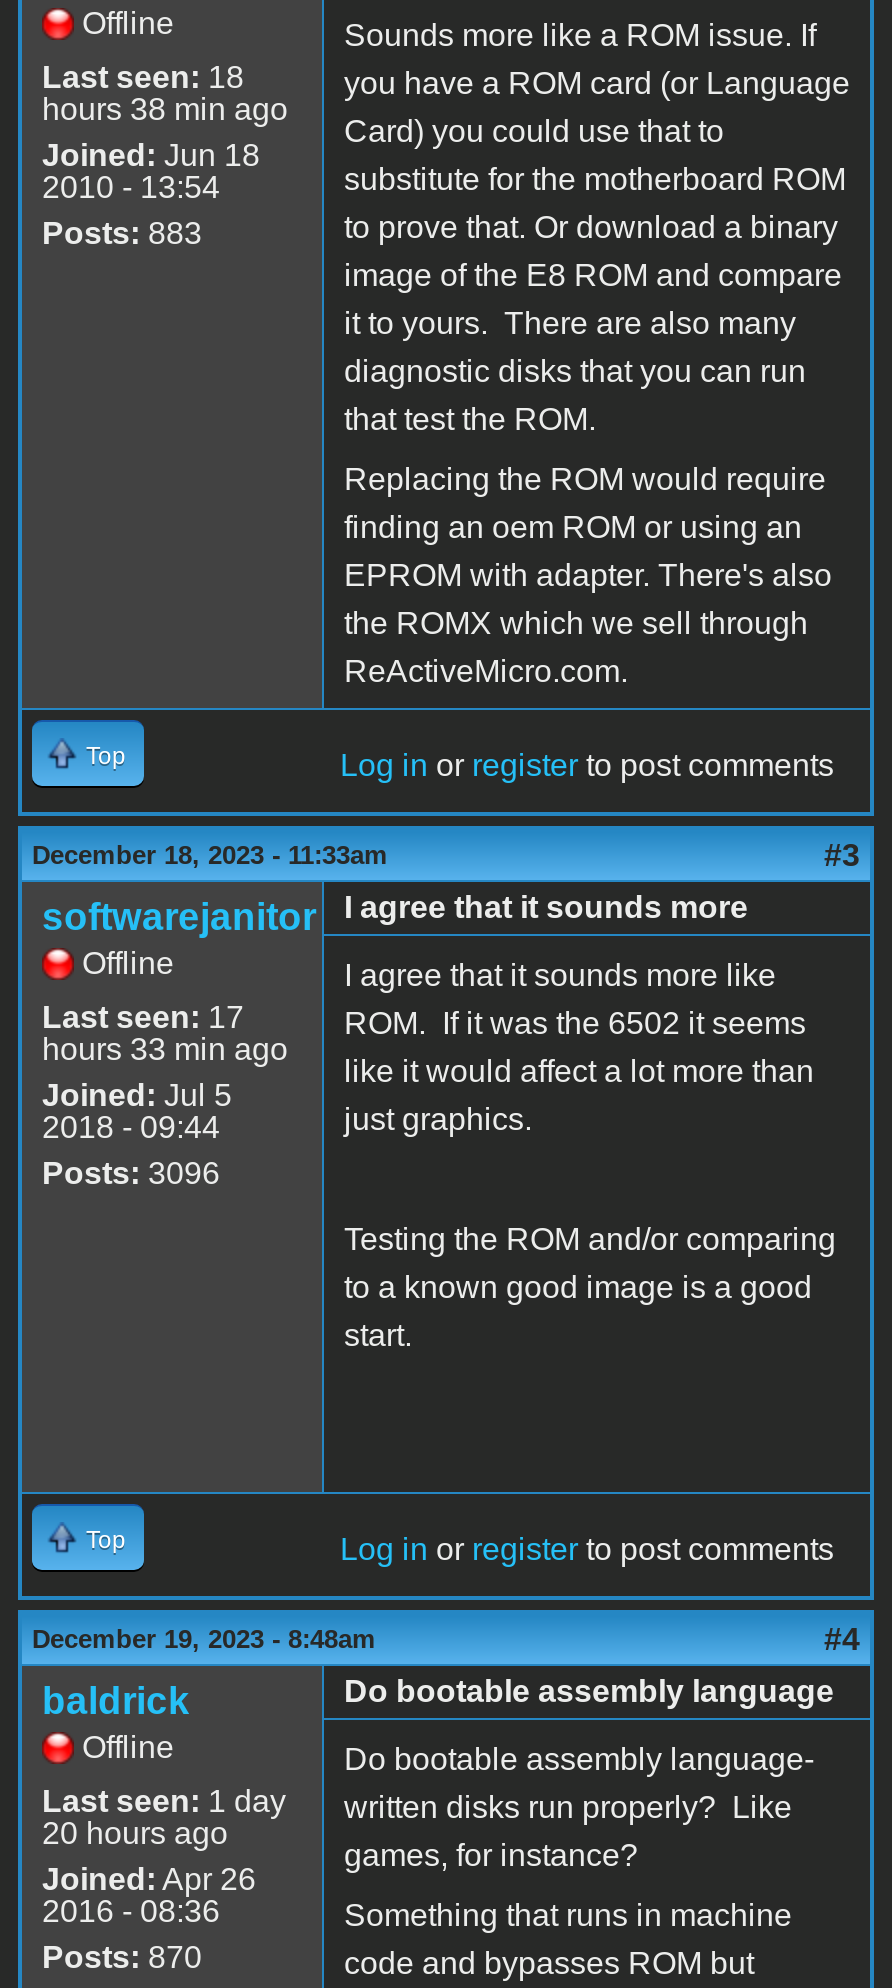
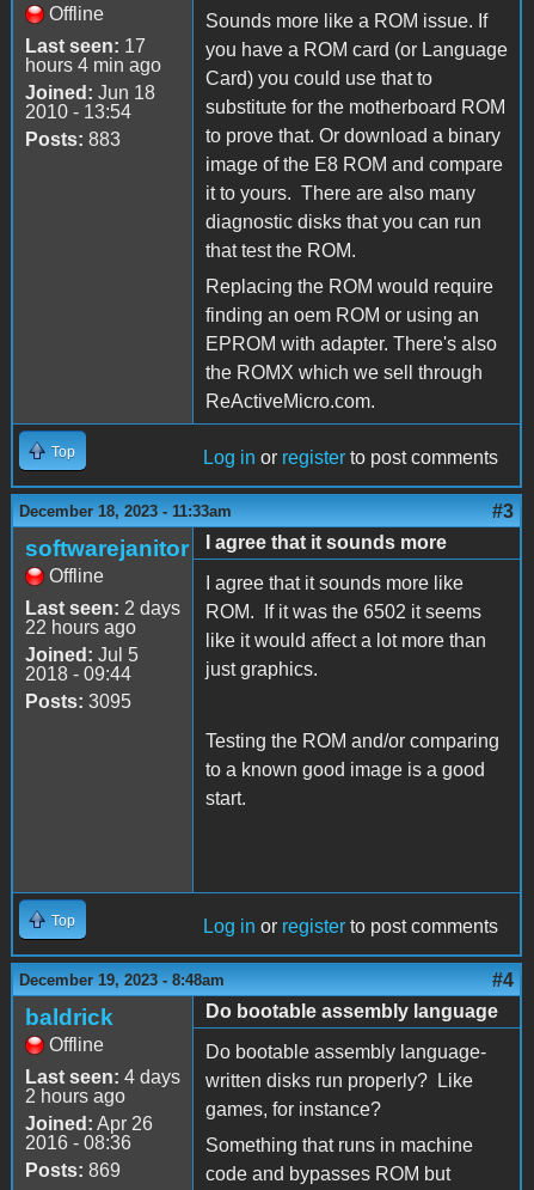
[42,60,244,94] Last seen: 18 -> [25,36,146,56] Last seen: 17
[42,92,288,126] hours 38 min ago -> [25,55,161,75] hours 4 min ago
[42,1000,288,1066] Last seen: 17 | hours 33 min ago -> [25,598,180,637] Last seen: 2 days | 22 hours ago
[42,1156,220,1190] Posts: 3096 -> [25,691,131,711] Posts: 3095
[42,1784,286,1818] Last seen: 1 day -> [25,1067,180,1087] Last seen: 4 days
[42,1816,228,1850] 20 hours ago -> [25,1086,125,1106] 2 hours ago
[42,1940,202,1974] Posts: 870 -> [25,1160,121,1180] Posts: 869

